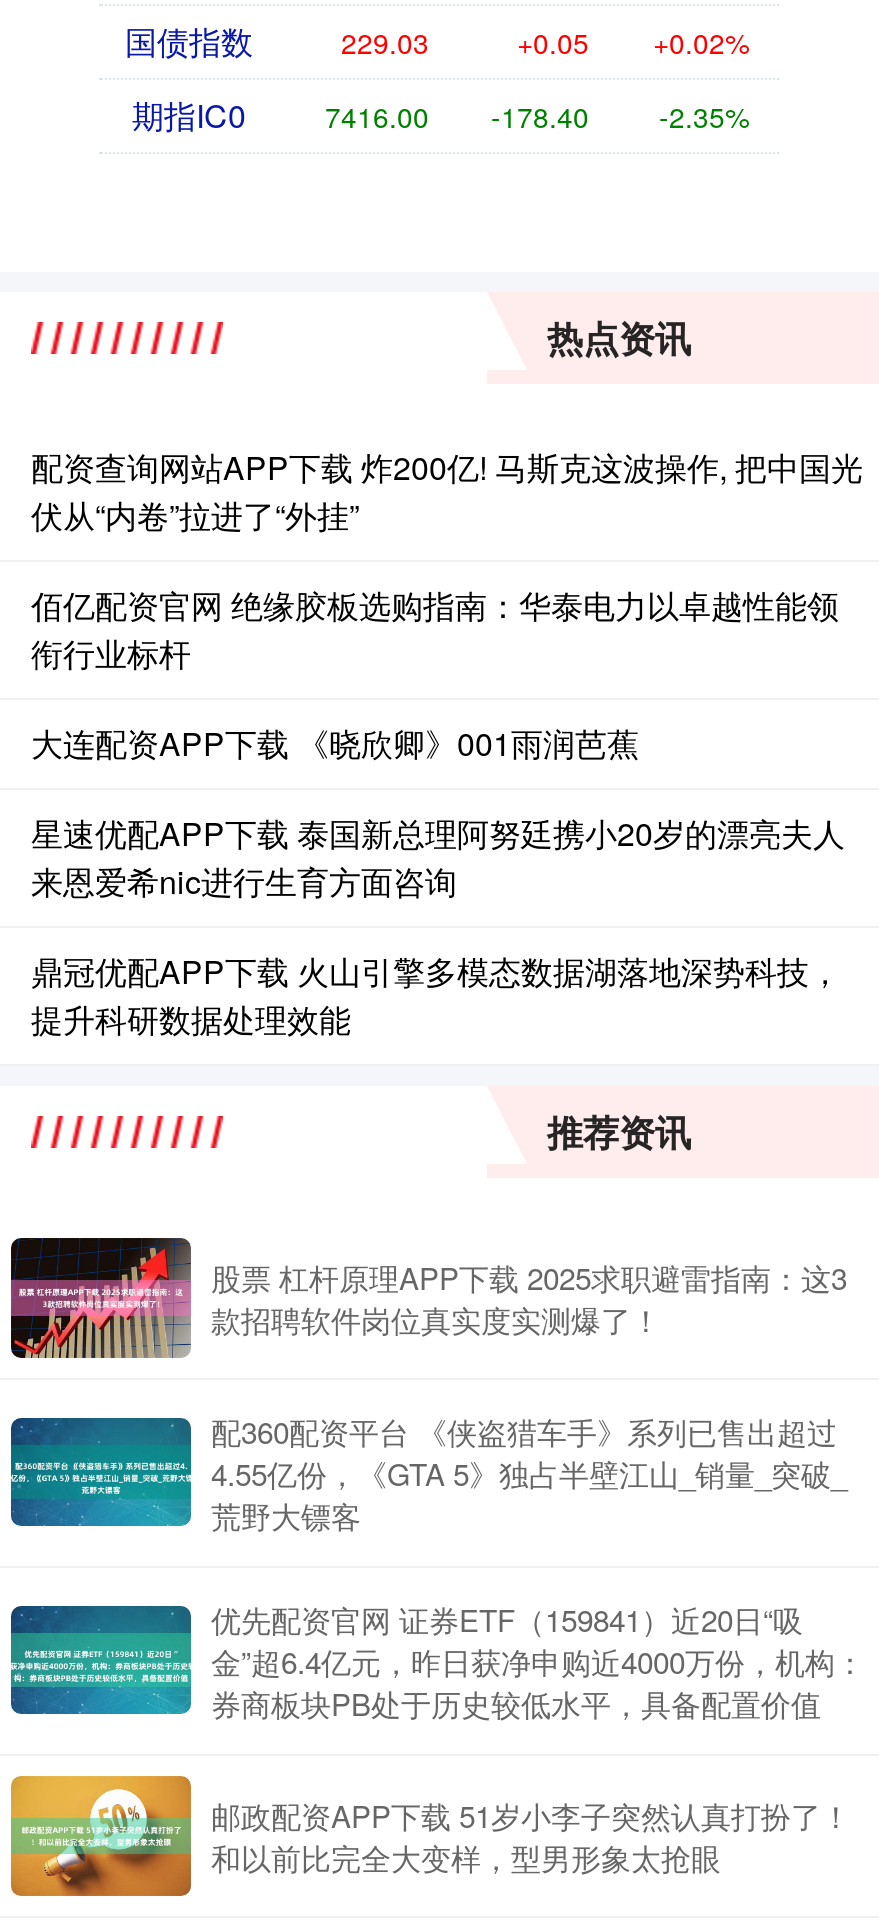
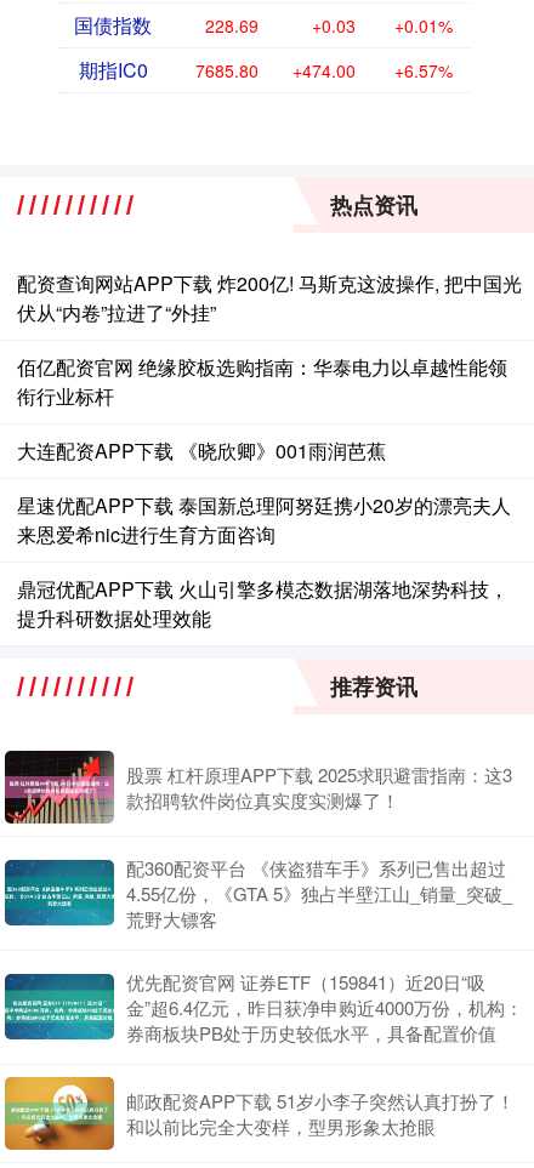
[341,22,429,62] 229.03 -> [205,13,259,37] 228.69
[517,22,589,62] +0.05 -> [312,13,356,37] +0.03
[653,22,749,62] +0.02% -> [394,13,453,37] +0.01%
[325,96,429,136] 7416.00 -> [195,58,259,82] 7685.80
[491,96,589,136] -178.40 -> [292,58,356,82] +474.00
[659,96,749,136] -2.35% -> [394,58,453,82] +6.57%

